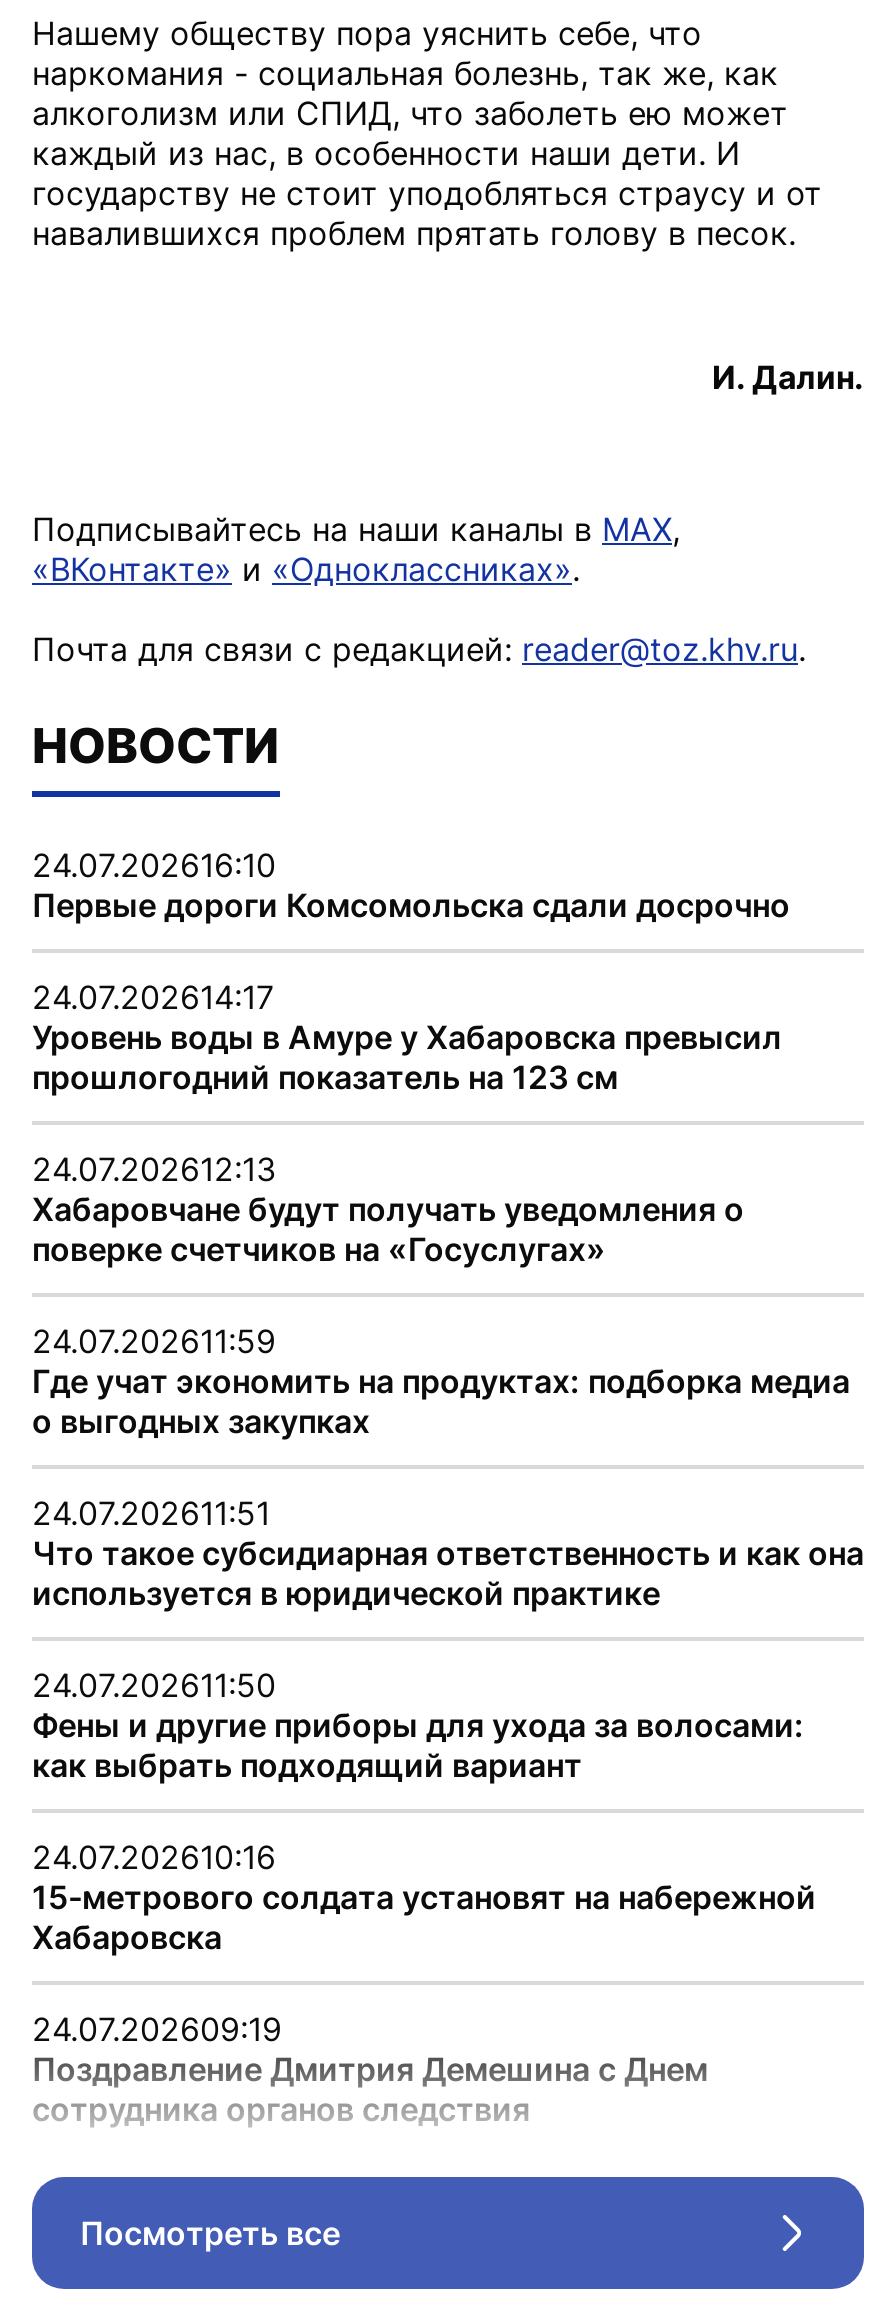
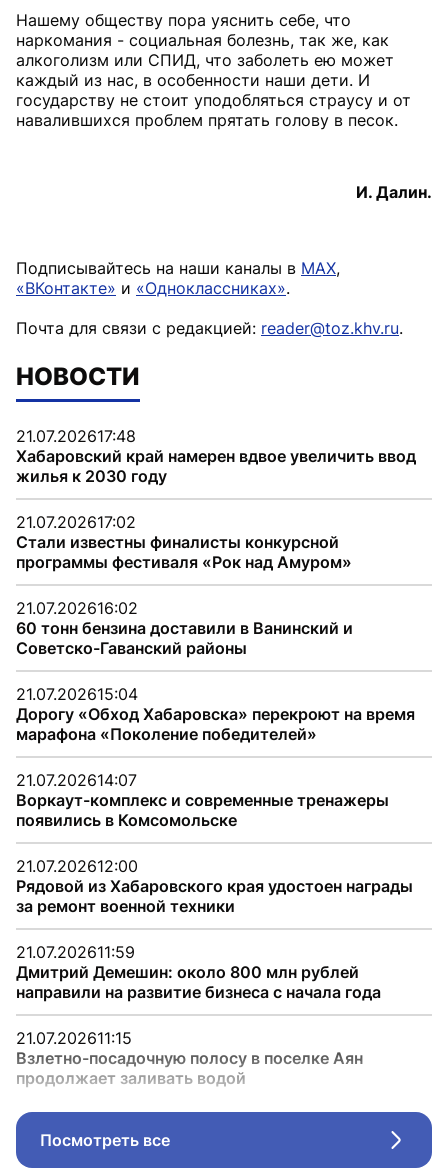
[32,845,790,925] 24.07.202616:10 | Первые дороги Комсомольска сдали досрочно -> [16,426,416,486] 21.07.202617:48 | Хабаровский край намерен вдвое увеличить ввод | жилья к 2030 году
[32,977,782,1097] 24.07.202614:17 | Уровень воды в Амуре у Хабаровска превысил | прошлогодний показатель на 123 см -> [16,512,352,572] 21.07.202617:02 | Стали известны финалисты конкурсной | программы фестиваля «Рок над Амуром»
[32,1149,744,1269] 24.07.202612:13 | Хабаровчане будут получать уведомления о | поверке счетчиков на «Госуслугах» -> [16,598,353,658] 21.07.202616:02 | 60 тонн бензина доставили в Ванинский и | Советско-Гаванский районы
[32,1321,850,1441] 24.07.202611:59 | Где учат экономить на продуктах: подборка медиа | о выгодных закупках -> [16,684,415,744] 21.07.202615:04 | Дорогу «Обход Хабаровска» перекроют на время | марафона «Поколение победителей»
[32,1493,864,1613] 24.07.202611:51 | Что такое субсидиарная ответственность и как она | используется в юридической практике -> [16,770,389,830] 21.07.202614:07 | Воркаут-комплекс и современные тренажеры | появились в Комсомольске
[32,1665,804,1785] 24.07.202611:50 | Фены и другие приборы для ухода за волосами: | как выбрать подходящий вариант -> [16,856,413,916] 21.07.202612:00 | Рядовой из Хабаровского края удостоен награды | за ремонт военной техники
[32,1837,816,1957] 24.07.202610:16 | 15-метрового солдата установят на набережной | Хабаровска -> [16,942,381,1002] 21.07.202611:59 | Дмитрий Демешин: около 800 млн рублей | направили на развитие бизнеса с начала года
[32,2009,708,2129] 24.07.202609:19 | Поздравление Дмитрия Демешина с Днем | сотрудника органов следствия -> [16,1028,363,1088] 21.07.202611:15 | Взлетно-посадочную полосу в поселке Аян | продолжает заливать водой

